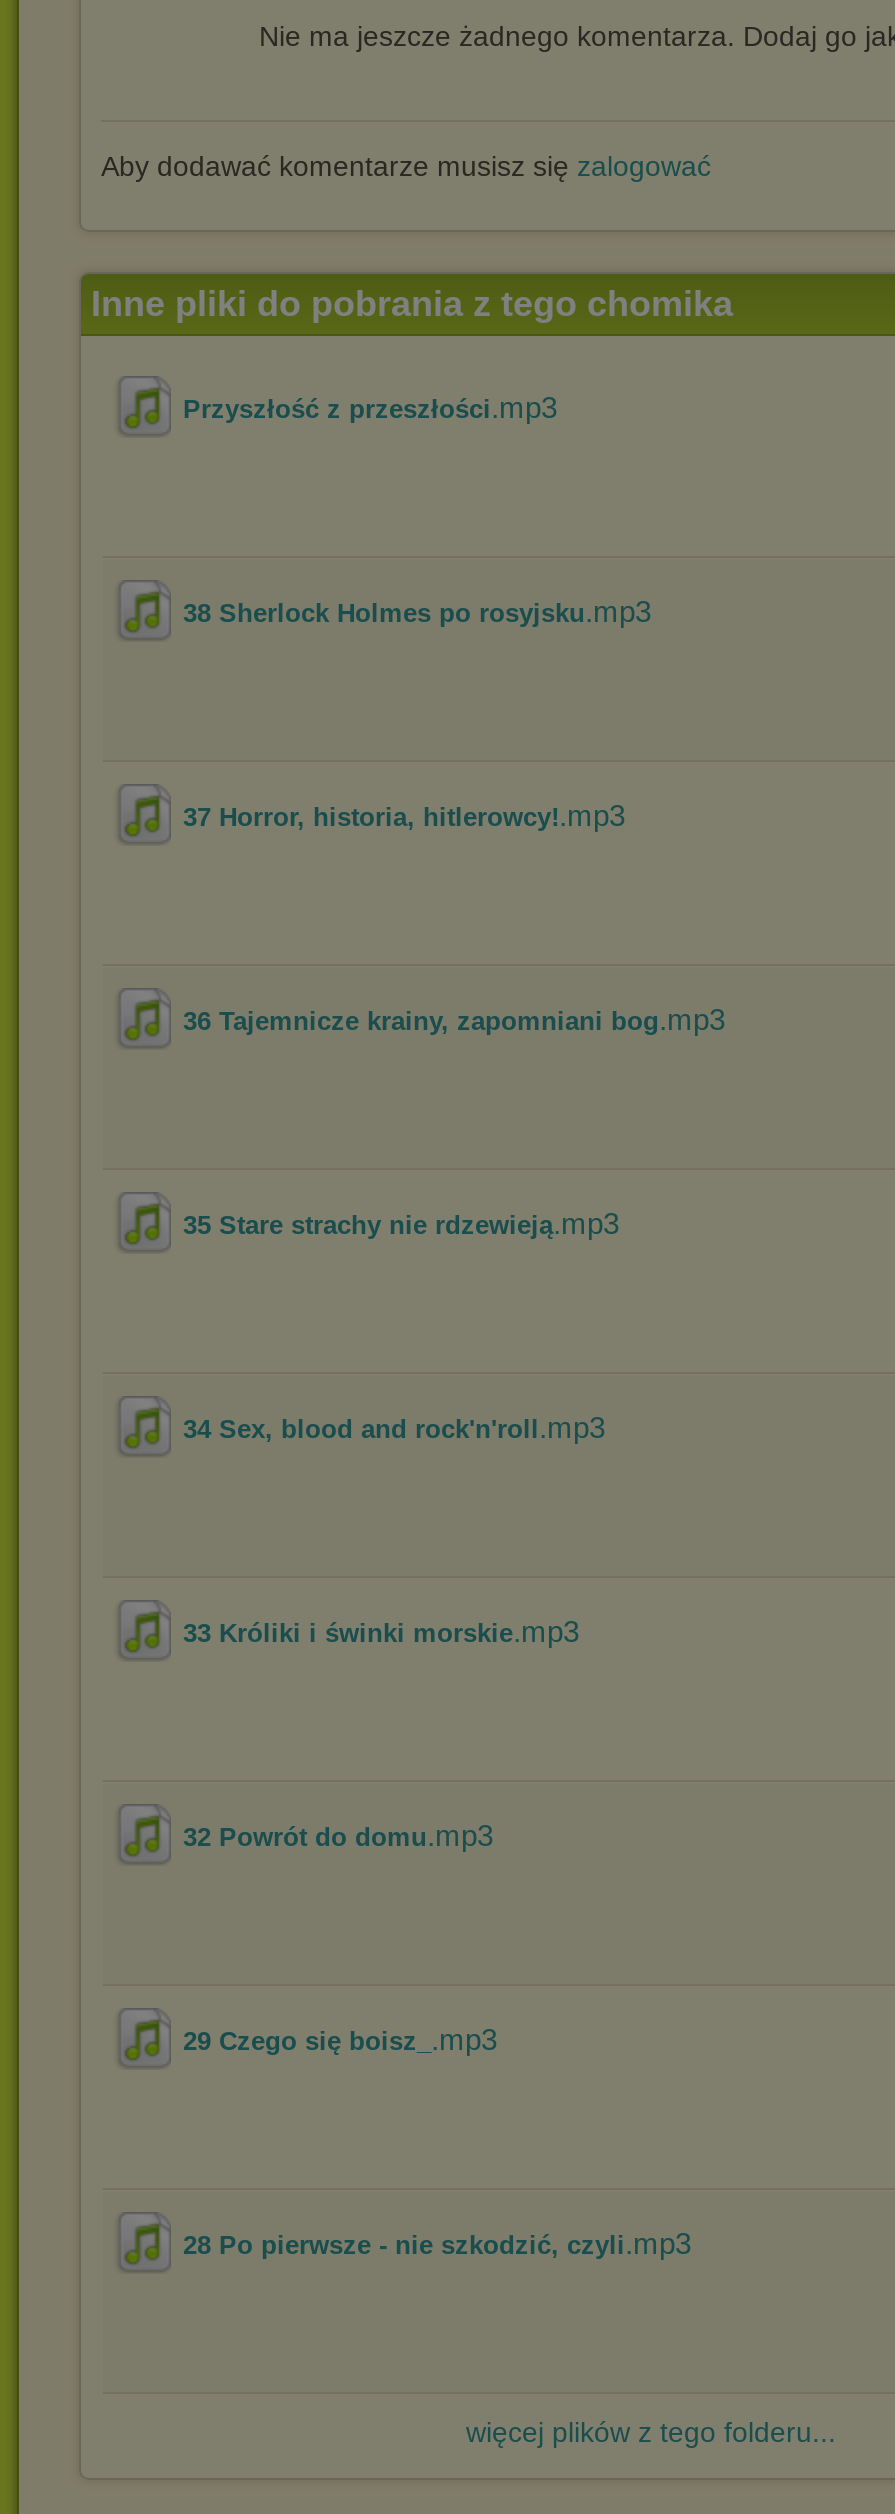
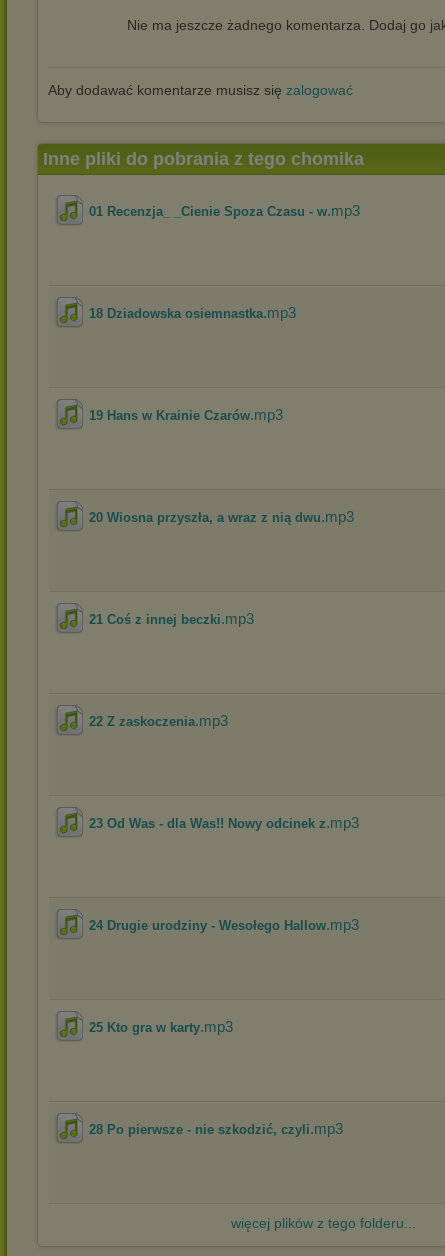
[183,390,557,424] Przyszłość z przeszłości.mp3 -> [89,202,360,219] 01 Recenzja_ _Cienie Spoza Czasu - w.mp3
[183,594,651,628] 38 Sherlock Holmes po rosyjsku.mp3 -> [89,304,296,321] 18 Dziadowska osiemnastka.mp3
[183,798,625,832] 37 Horror, historia, hitlerowcy!.mp3 -> [89,406,283,423] 19 Hans w Krainie Czarów.mp3
[183,1002,725,1036] 36 Tajemnicze krainy, zapomniani bog.mp3 -> [89,508,354,525] 20 Wiosna przyszła, a wraz z nią dwu.mp3
[183,1206,619,1240] 35 Stare strachy nie rdzewieją.mp3 -> [89,610,254,627] 21 Coś z innej beczki.mp3
[183,1410,605,1444] 34 Sex, blood and rock'n'roll.mp3 -> [89,712,228,729] 22 Z zaskoczenia.mp3
[183,1614,579,1648] 33 Króliki i świnki morskie.mp3 -> [89,814,359,831] 23 Od Was - dla Was!! Nowy odcinek z.mp3
[183,1818,493,1852] 32 Powrót do domu.mp3 -> [89,916,359,933] 24 Drugie urodziny - Wesołego Hallow.mp3
[183,2022,497,2056] 29 Czego się boisz_.mp3 -> [89,1018,233,1035] 25 Kto gra w karty.mp3

